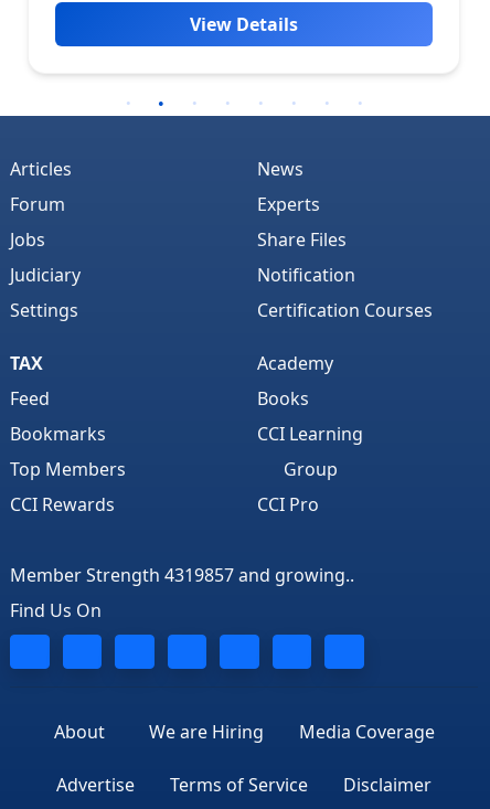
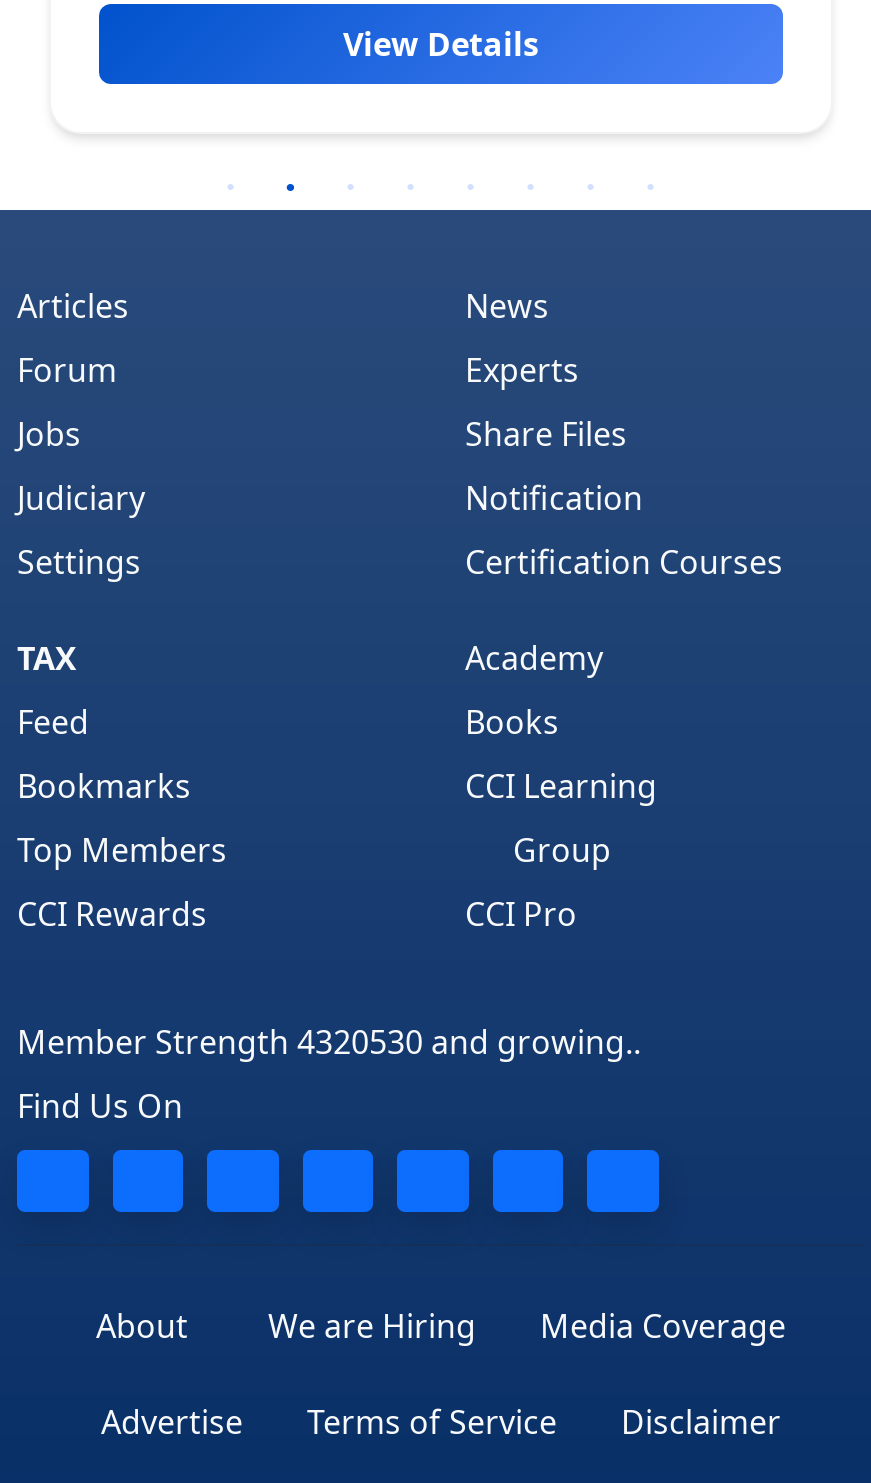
[10,563,354,587] Member Strength 4319857 and growing.. -> [17,1020,641,1064] Member Strength 4320530 and growing..

